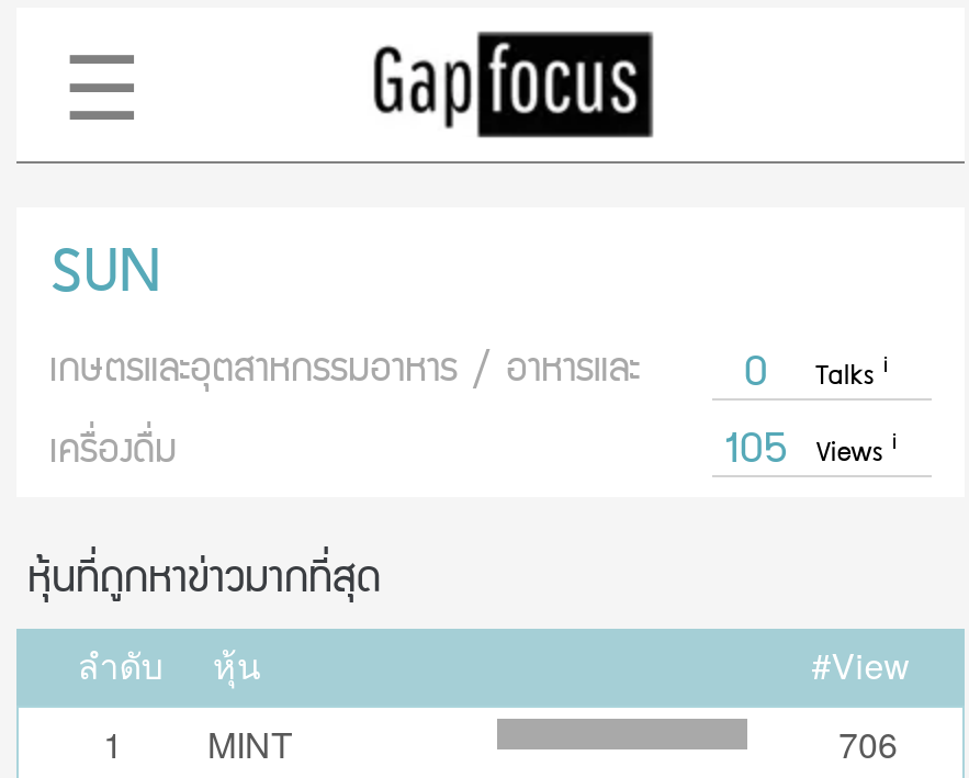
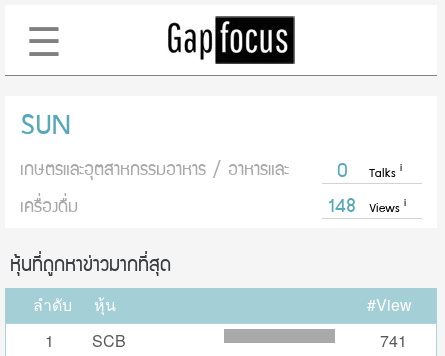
[724,403,892,486] 105 Views -> [328,185,404,223] 148 Views
[207,719,898,769] MINT | 706 -> [92,329,406,352] SCB | 741

